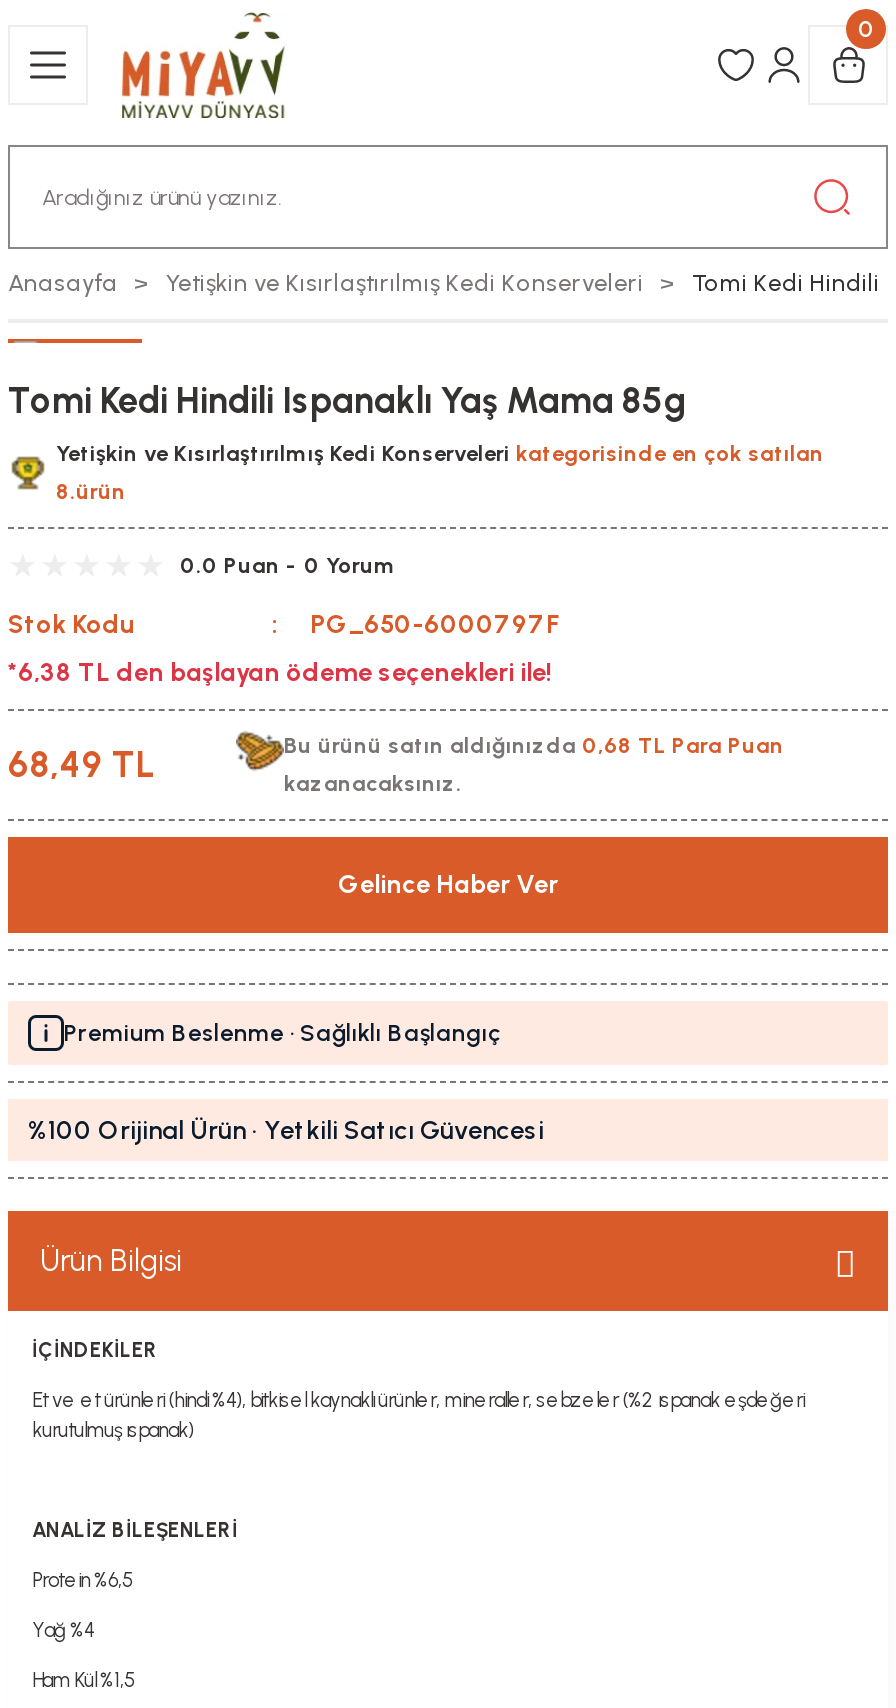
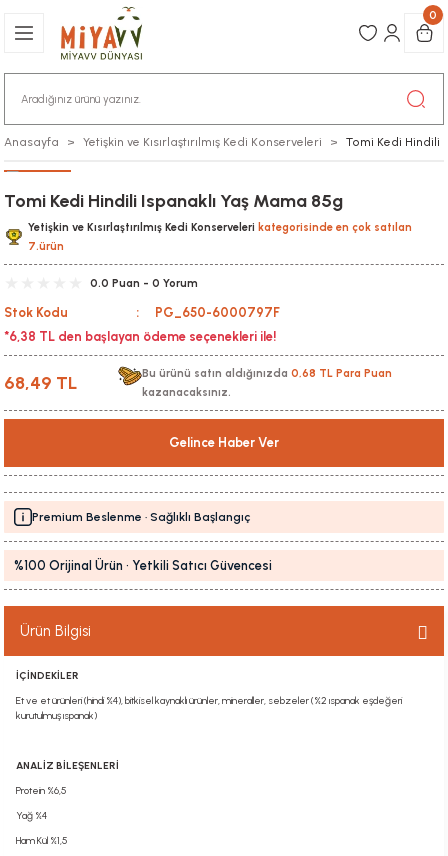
[56,479,126,505] 8.ürün -> [28,240,64,253] 7.ürün

